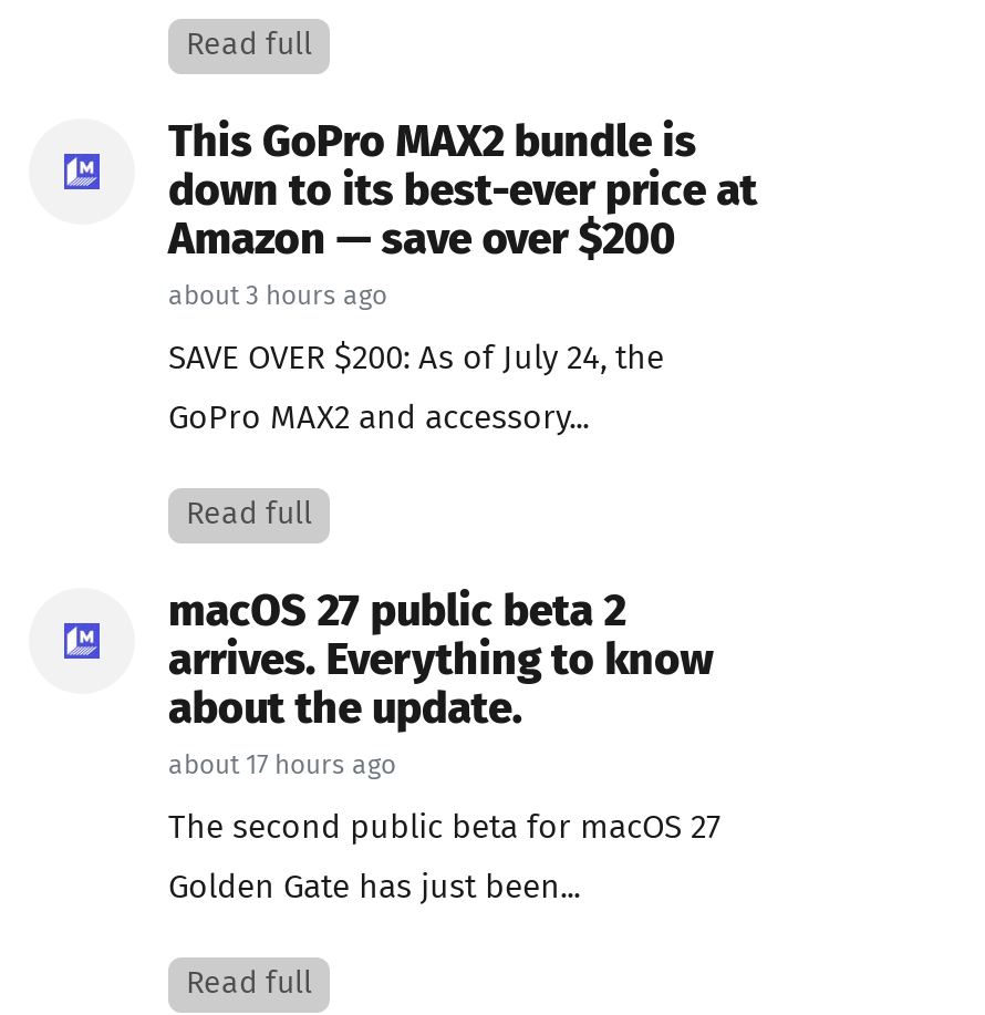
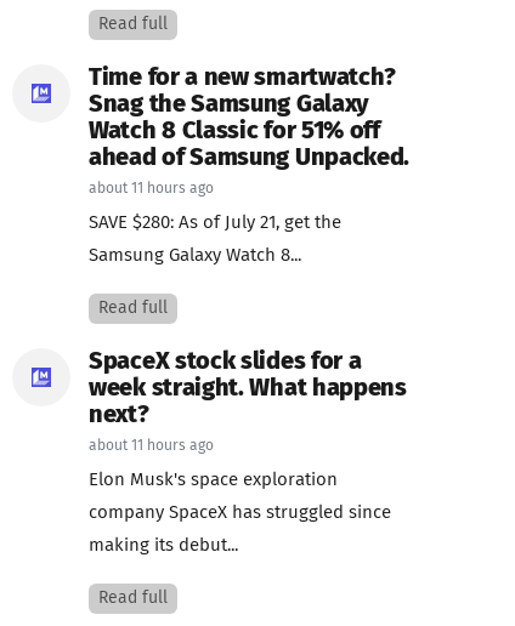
[168,121,757,262] This GoPro MAX2 bundle is | down to its best-ever price at | Amazon — save over $200 -> [89,66,410,170] Time for a new smartwatch? | Snag the Samsung Galaxy | Watch 8 Classic for 51% off | ahead of Samsung Unpacked.
[168,284,387,311] about 3 hours ago -> [89,182,214,197] about 11 hours ago
[168,342,664,375] SAVE OVER $200: As of July 24, the -> [89,214,341,232] SAVE $280: As of July 21, get the
[168,402,589,435] GoPro MAX2 and accessory... -> [89,246,301,264] Samsung Galaxy Watch 8...
[168,590,722,904] macOS 27 public beta 2 | arrives. Everything to know | about the update. | about 17 hours ago | The second public beta for macOS 27 | Golden Gate has just been... -> [89,349,407,554] SpaceX stock slides for a | week straight. What happens | next? | about 11 hours ago | Elon Musk's space exploration | company SpaceX has struggled since | making its debut...

